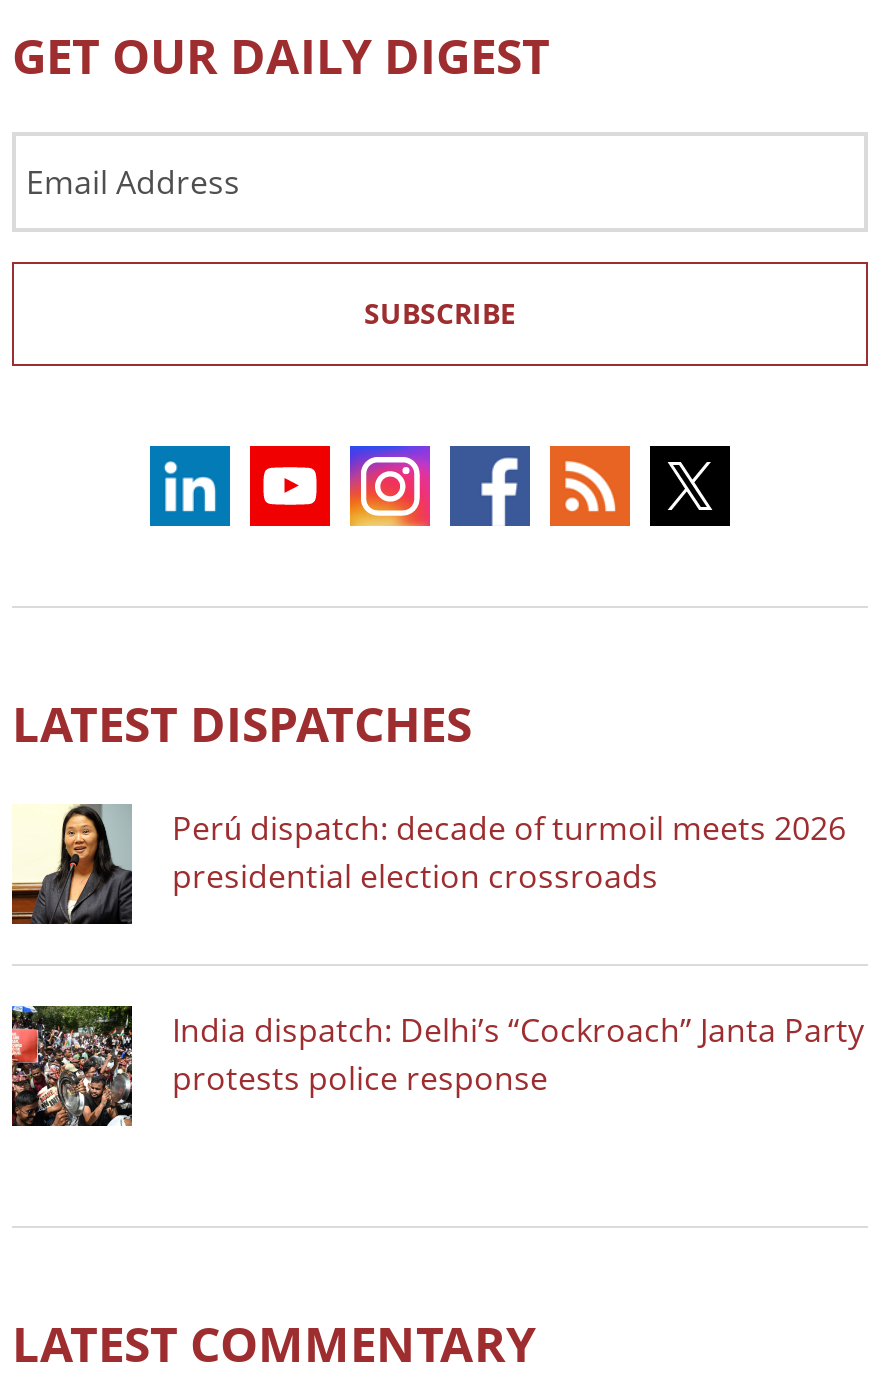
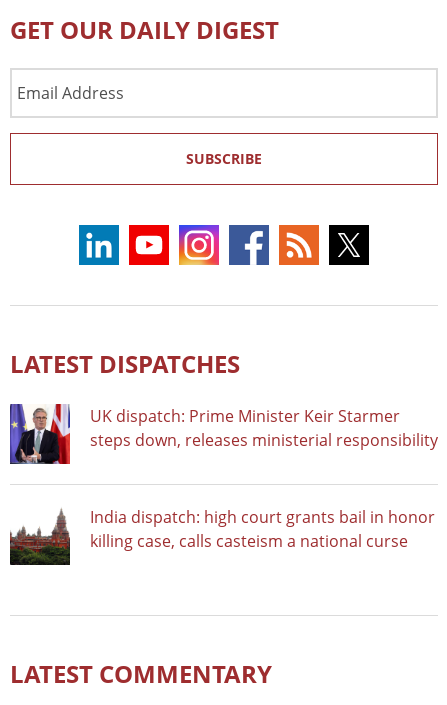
[10,802,846,926] [image] | Perú dispatch: decade of turmoil meets 2026 | presidential election crossroads -> [9,403,438,465] [image] | UK dispatch: Prime Minister Keir Starmer | steps down, releases ministerial responsibility
[10,1004,864,1128] [image] | India dispatch: Delhi’s “Cockroach” Janta Party | protests police response -> [10,505,435,566] [image] | India dispatch: high court grants bail in honor | killing case, calls casteism a national curse

